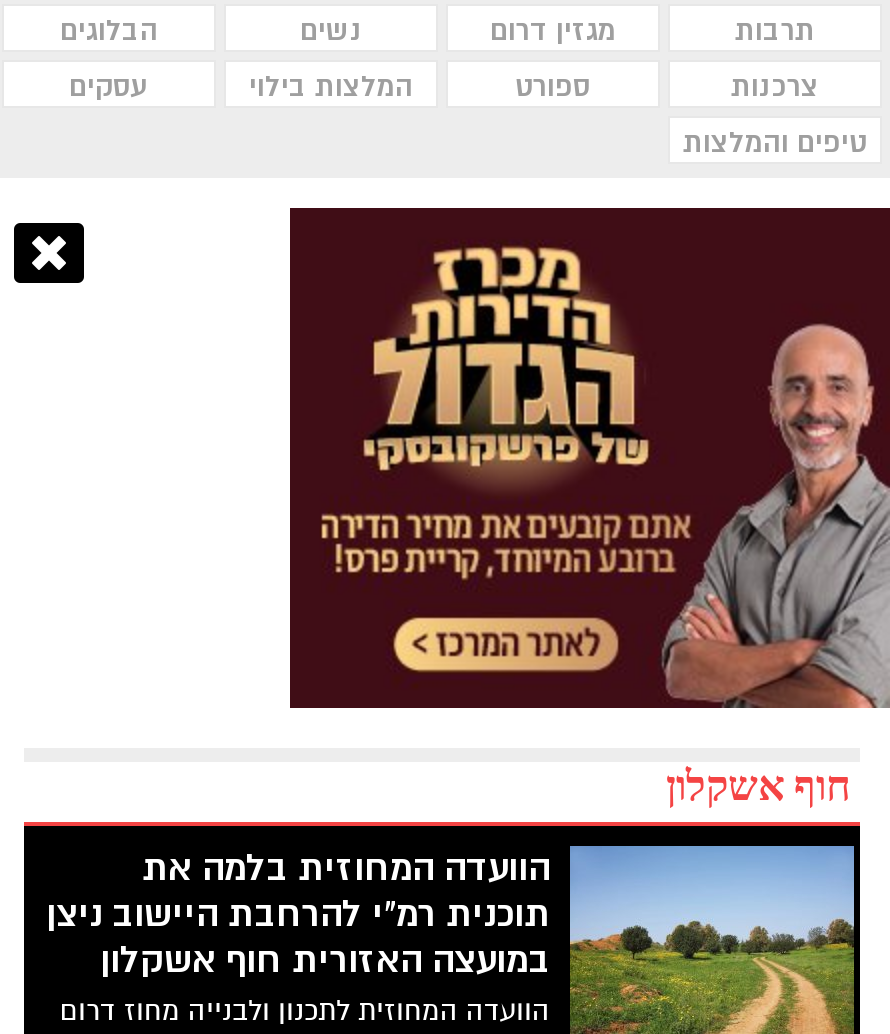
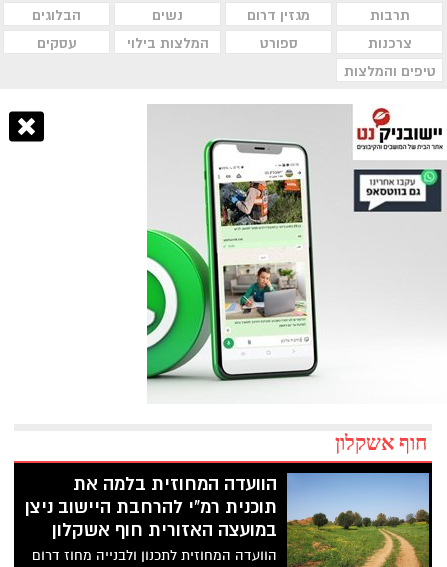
[288,206,884,710] [image] -> [146,107,444,389] [image]

